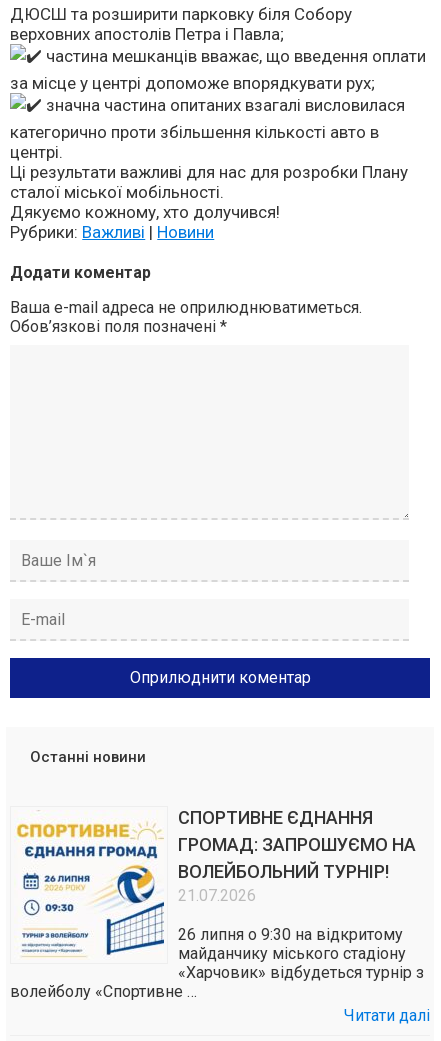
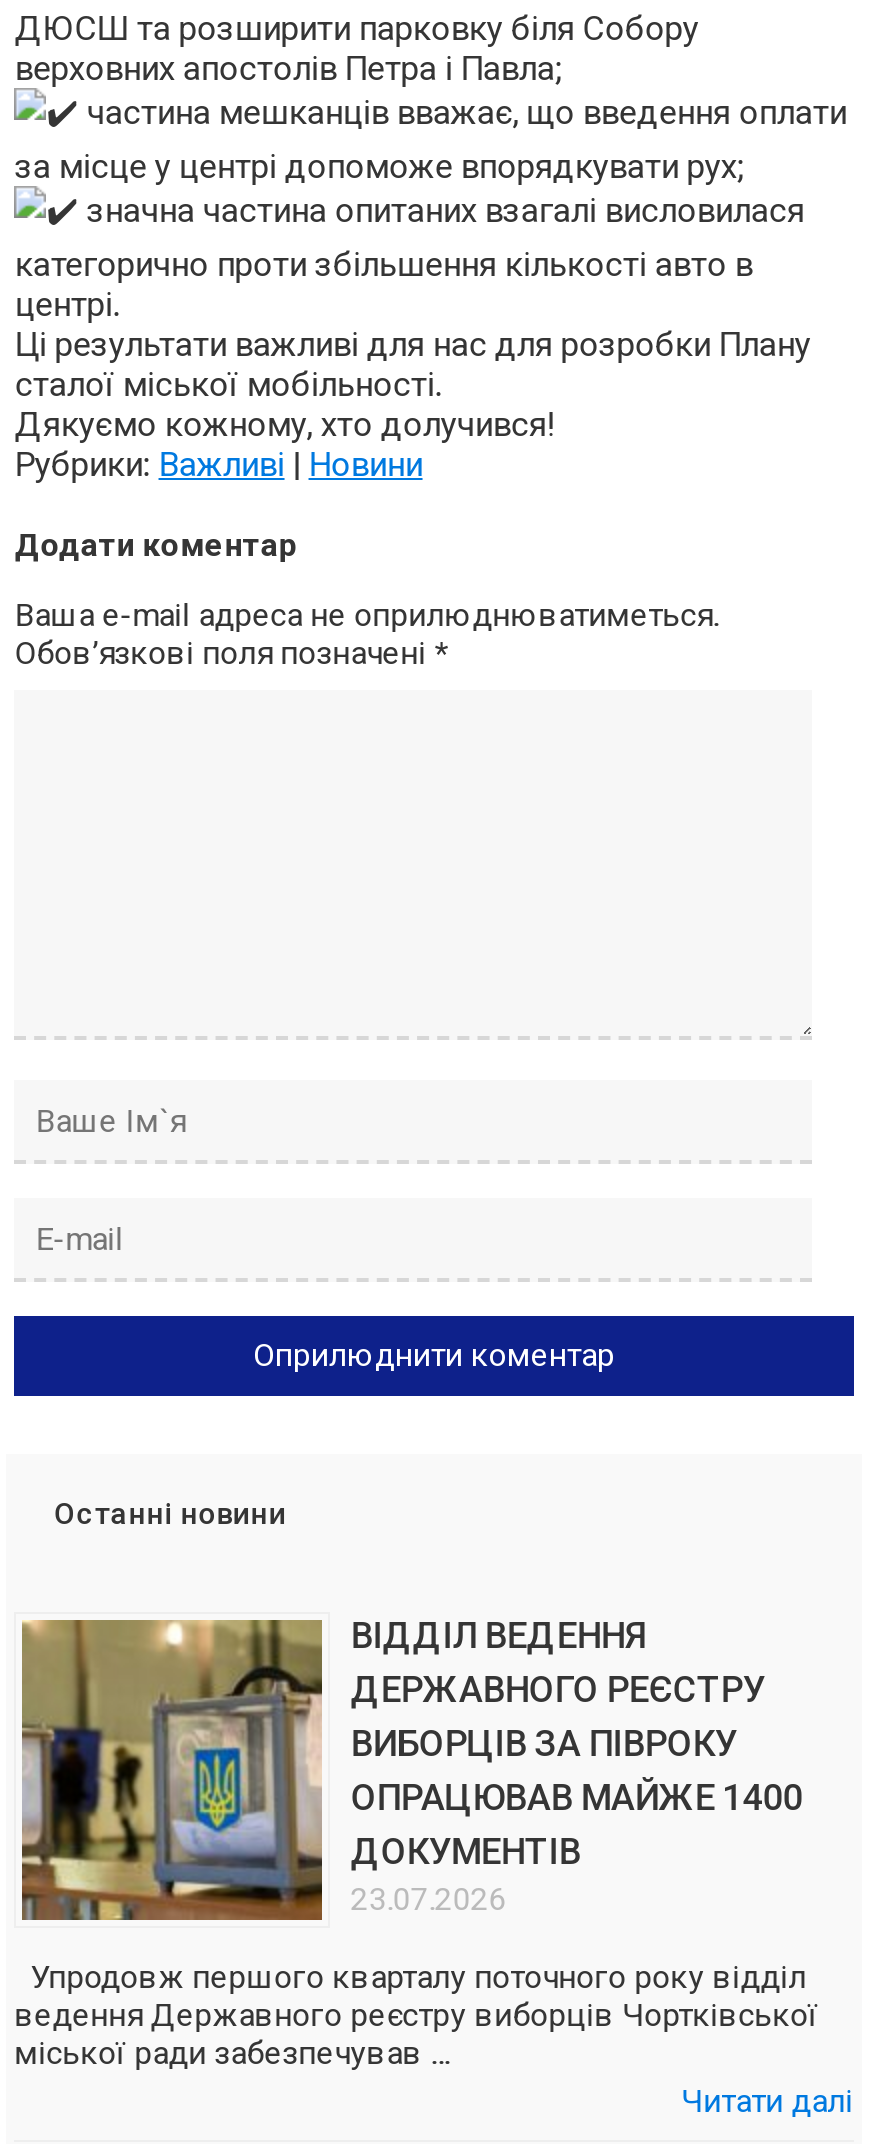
[14,807,416,937] [image] | СПОРТИВНЕ ЄДНАННЯ | ГРОМАД: ЗАПРОШУЄМО НА | ВОЛЕЙБОЛЬНИЙ ТУРНІР! | 21.07.2026 -> [20,1614,803,1922] [image] | ВІДДІЛ ВЕДЕННЯ | ДЕРЖАВНОГО РЕЄСТРУ | ВИБОРЦІВ ЗА ПІВРОКУ | ОПРАЦЮВАВ МАЙЖЕ 1400 | ДОКУМЕНТІВ | 23.07.2026
[10,925,424,1001] 26 липня о 9:30 на відкритому | майданчику міського стадіону | «Харчовик» відбудеться турнір з | волейболу «Спортивне … -> [15,1958,819,2072] Упродовж першого кварталу поточного року відділ | ведення Державного реєстру виборців Чортківської | міської ради забезпечував …

